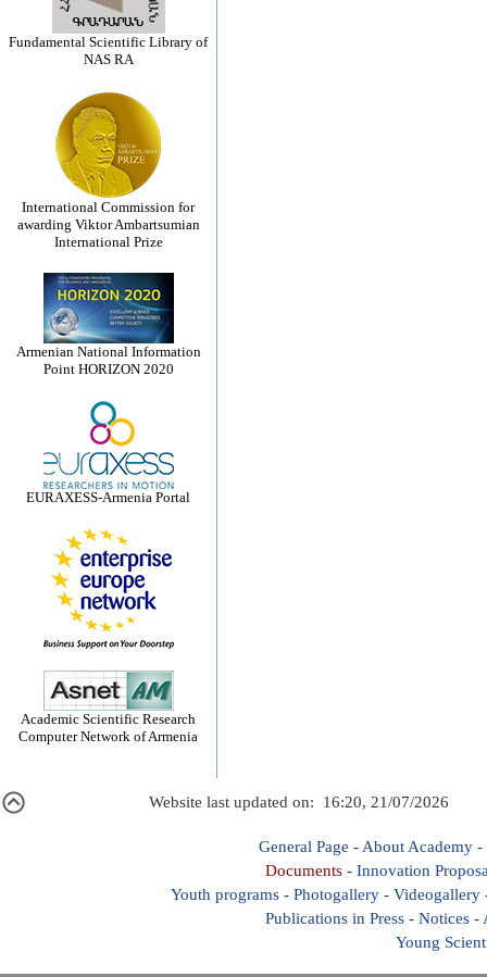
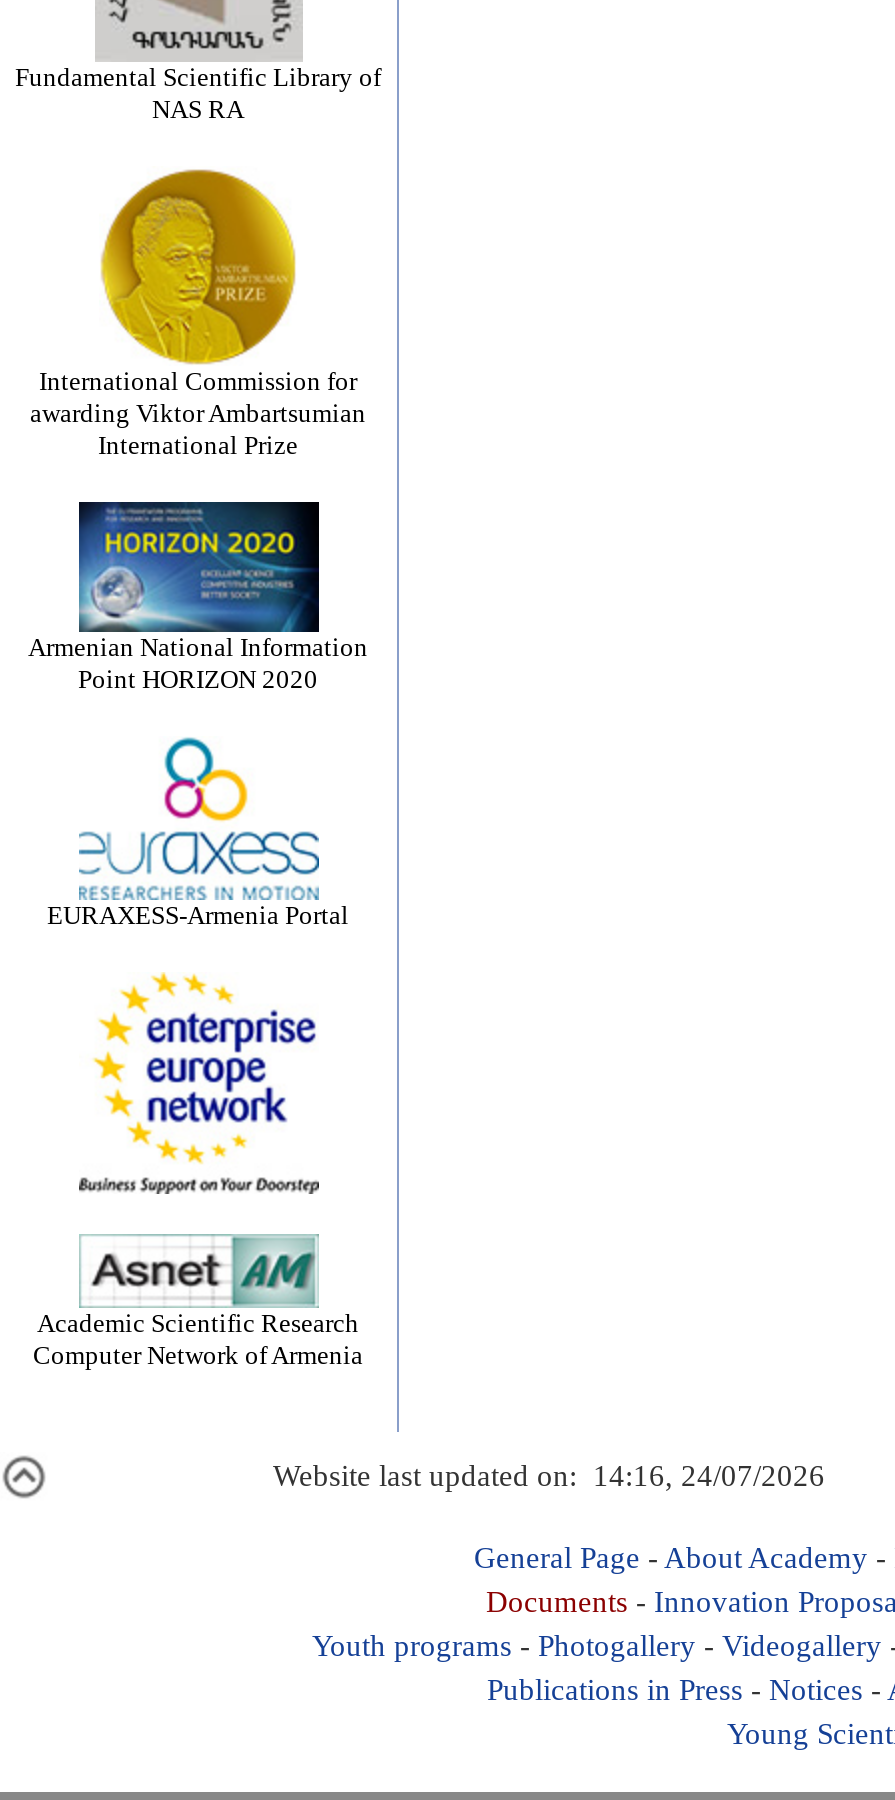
[149,793,449,811] Website last updated on: 16:20, 21/07/2026 -> [273,1460,825,1492] Website last updated on: 14:16, 24/07/2026

